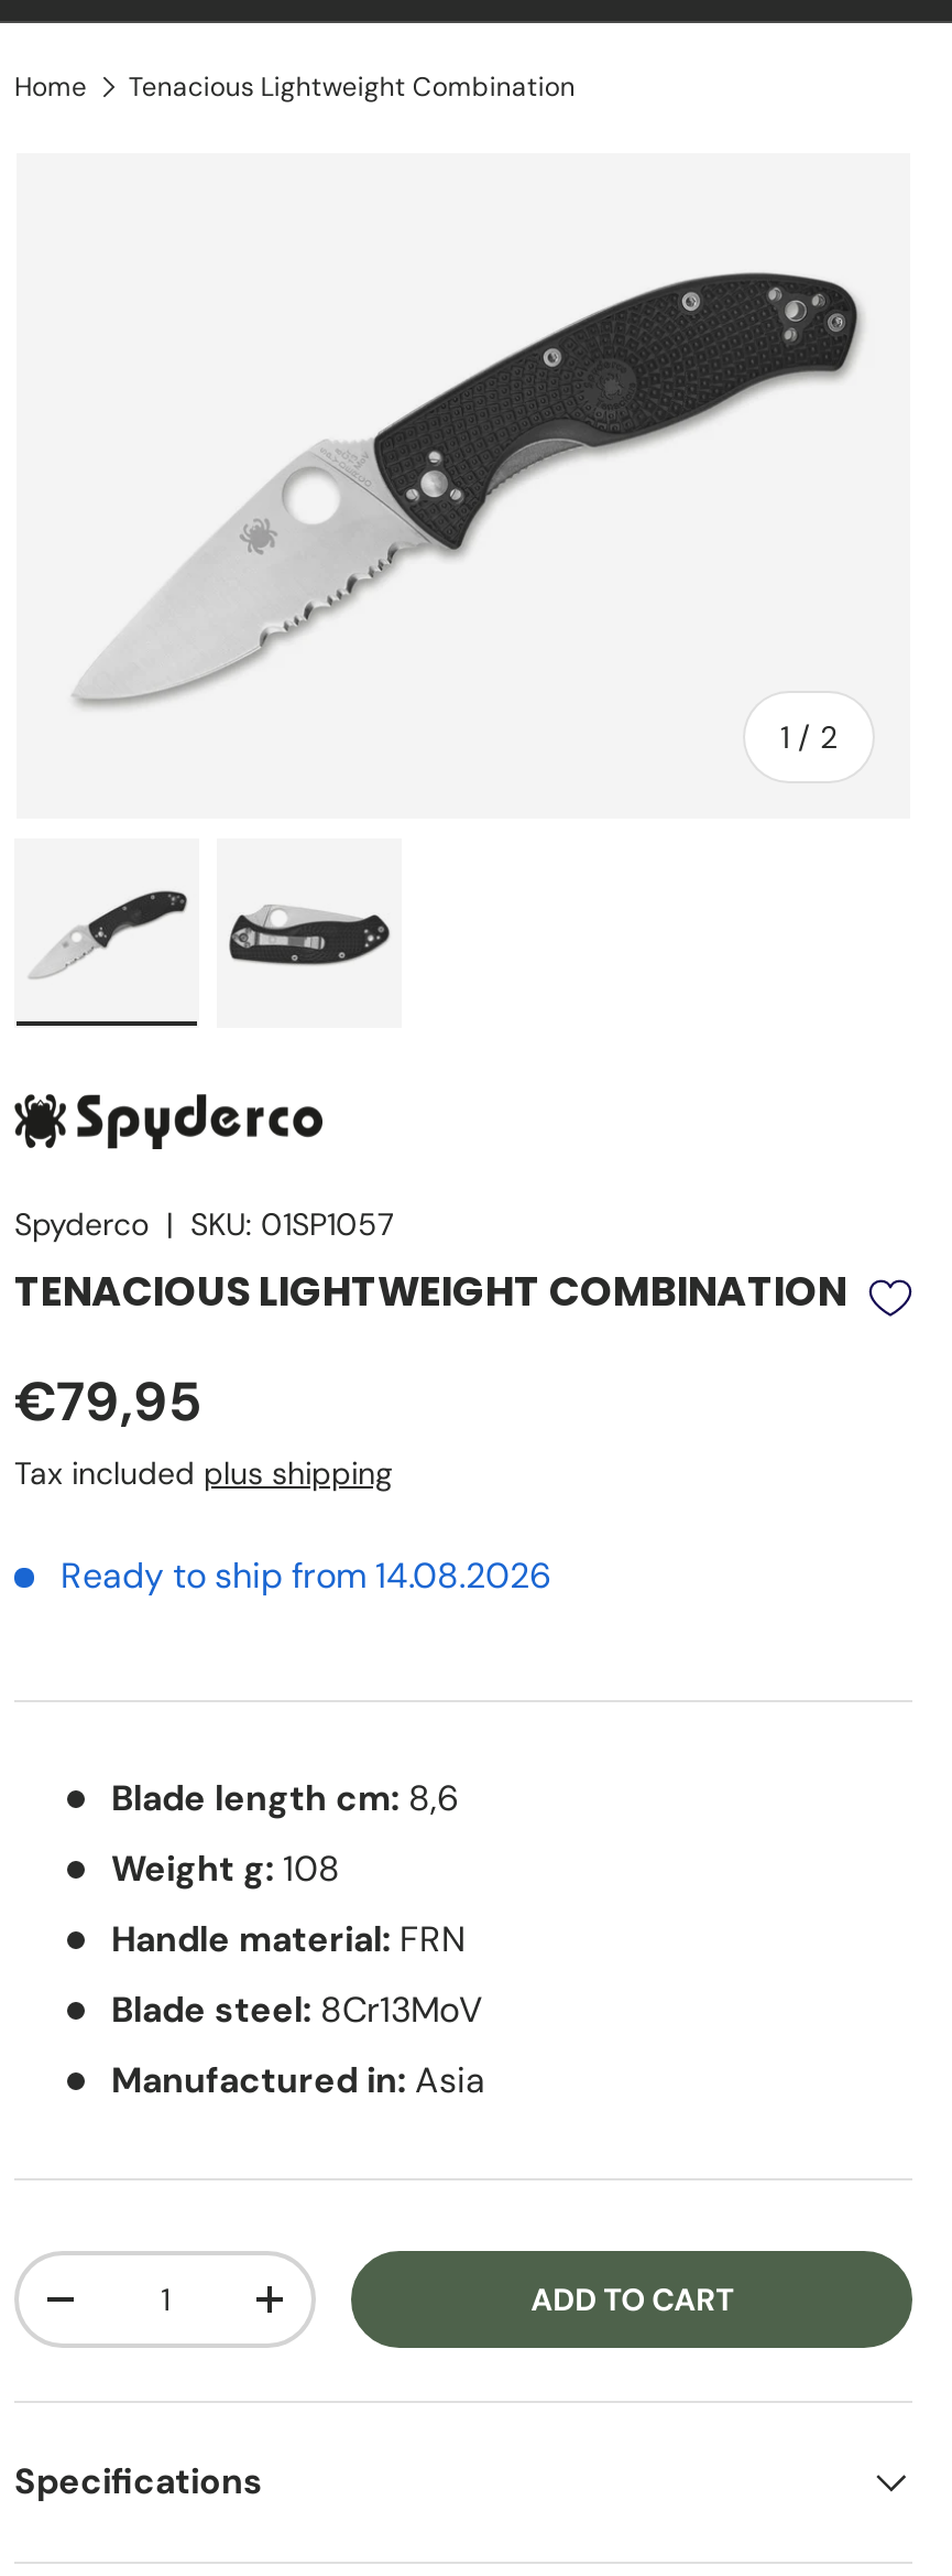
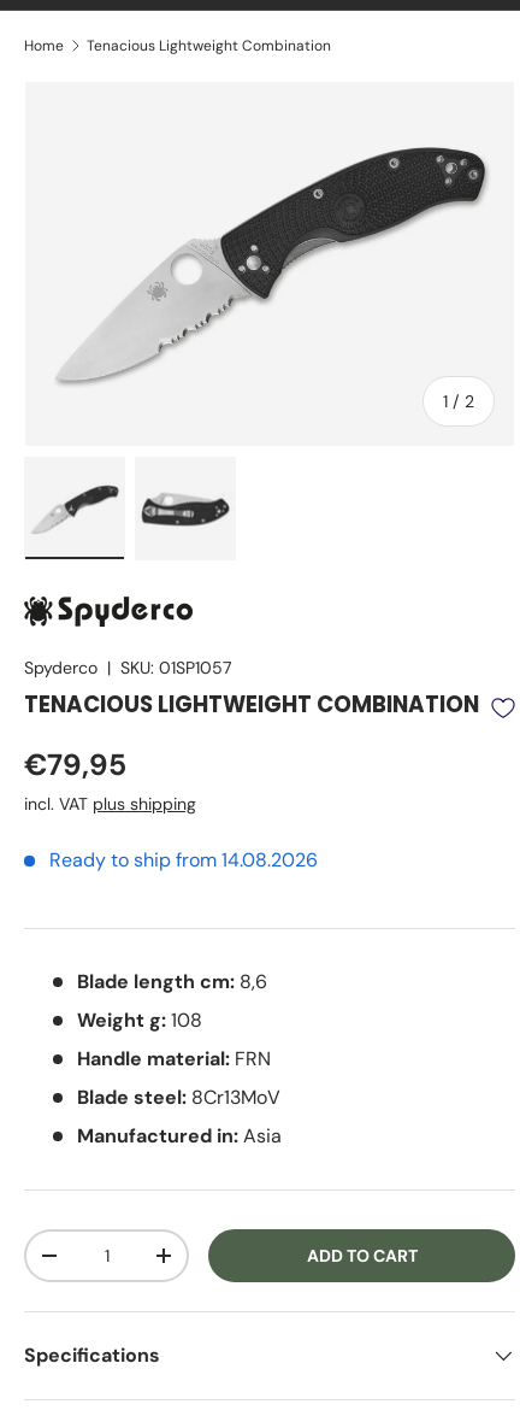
[14,1453,393,1493] Tax included plus shipping -> [24,793,196,815] incl. VAT plus shipping

